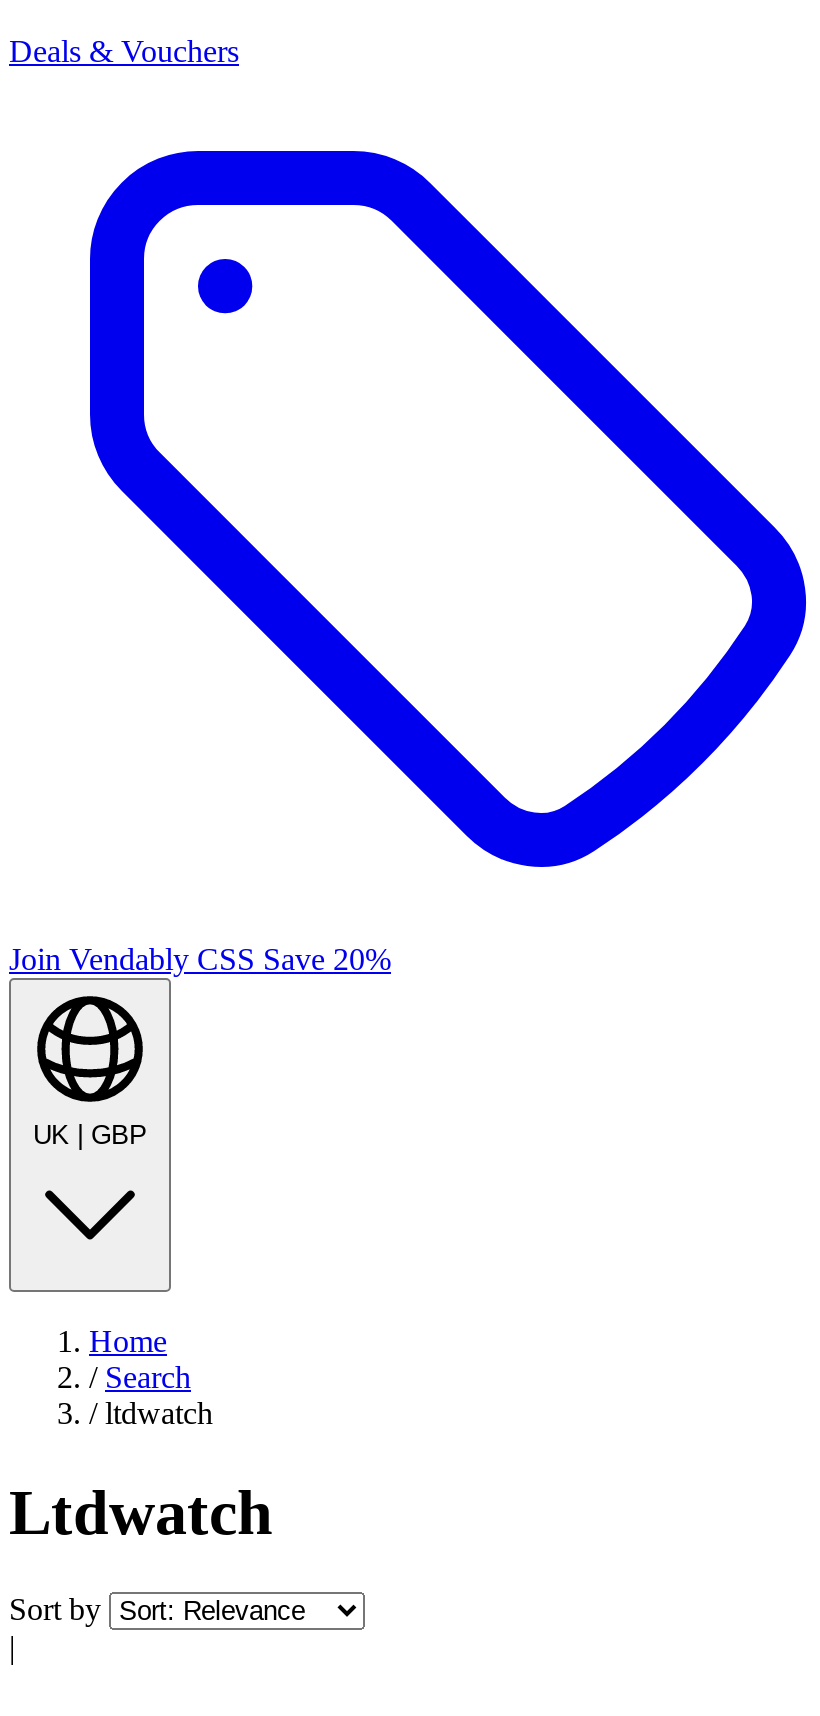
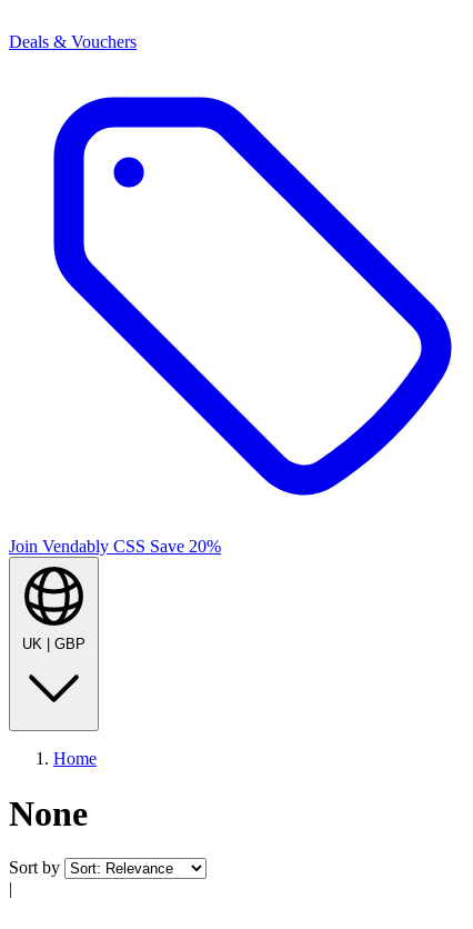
[9,1360,273,1547] / Search | / ltdwatch | Ltdwatch -> [9,793,88,833] None

